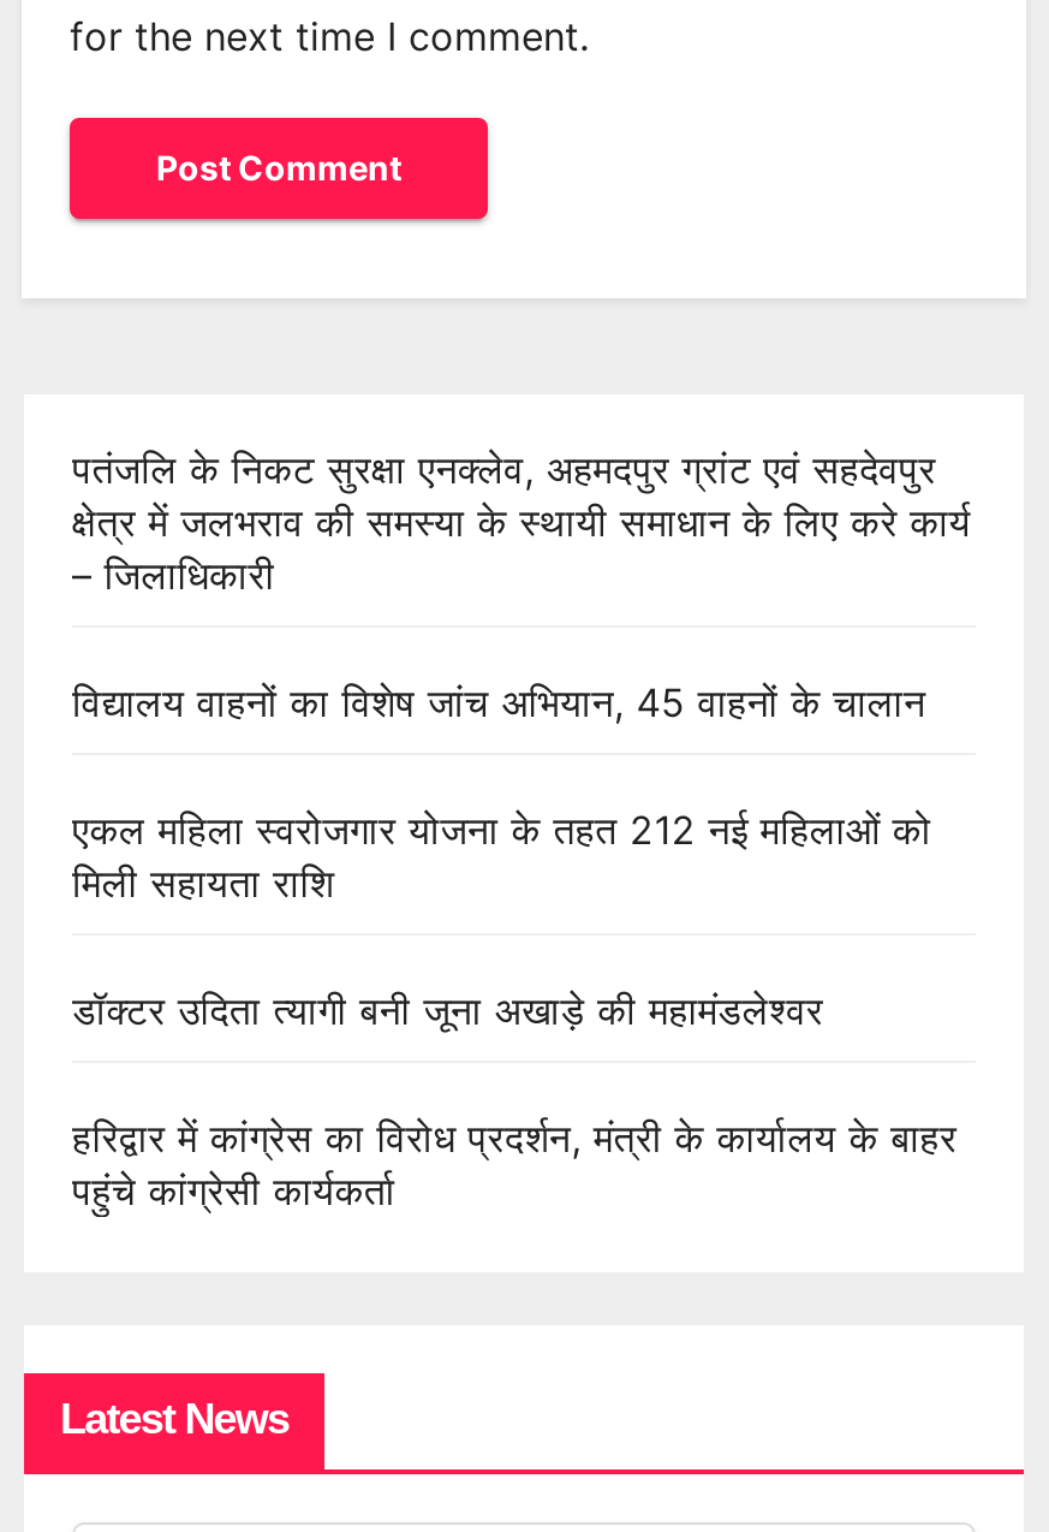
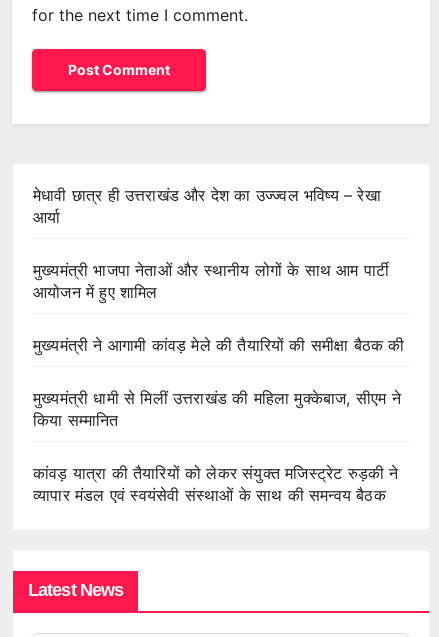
[72,445,971,599] पतंजलि के निकट सुरक्षा एनक्लेव, अहमदपुर ग्रांट एवं सहदेवपुर | क्षेत्र में जलभराव की समस्या के स्थायी समाधान के लिए करे कार्य | – जिलाधिकारी -> [33,185,381,227] मेधावी छात्र ही उत्तराखंड और देश का उज्ज्वल भविष्य – रेखा | आर्या
[72,679,926,727] विद्यालय वाहनों का विशेष जांच अभियान, 45 वाहनों के चालान -> [33,260,389,302] मुख्यमंत्री भाजपा नेताओं और स्थानीय लोगों के साथ आम पार्टी | आयोजन में हुए शामिल
[72,806,931,907] एकल महिला स्वरोजगार योजना के तहत 212 नई महिलाओं को | मिली सहायता राशि -> [33,335,405,355] मुख्यमंत्री ने आगामी कांवड़ मेले की तैयारियों की समीक्षा बैठक की
[72,987,823,1035] डॉक्टर उदिता त्यागी बनी जूना अखाड़े की महामंडलेश्वर -> [33,388,401,430] मुख्यमंत्री धामी से मिलीं उत्तराखंड की महिला मुक्केबाज, सीएम ने | किया सम्मानित
[72,1114,957,1215] हरिद्वार में कांग्रेस का विरोध प्रदर्शन, मंत्री के कार्यालय के बाहर | पहुंचे कांग्रेसी कार्यकर्ता -> [33,463,399,505] कांवड़ यात्रा की तैयारियों को लेकर संयुक्त मजिस्ट्रेट रुड़की ने | व्यापार मंडल एवं स्वयंसेवी संस्थाओं के साथ की समन्वय बैठक

